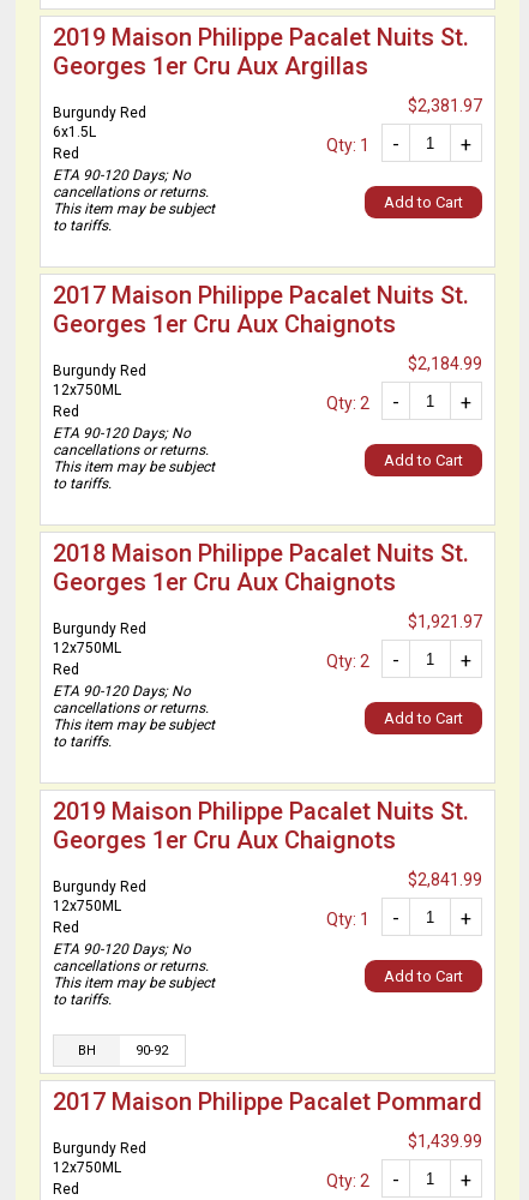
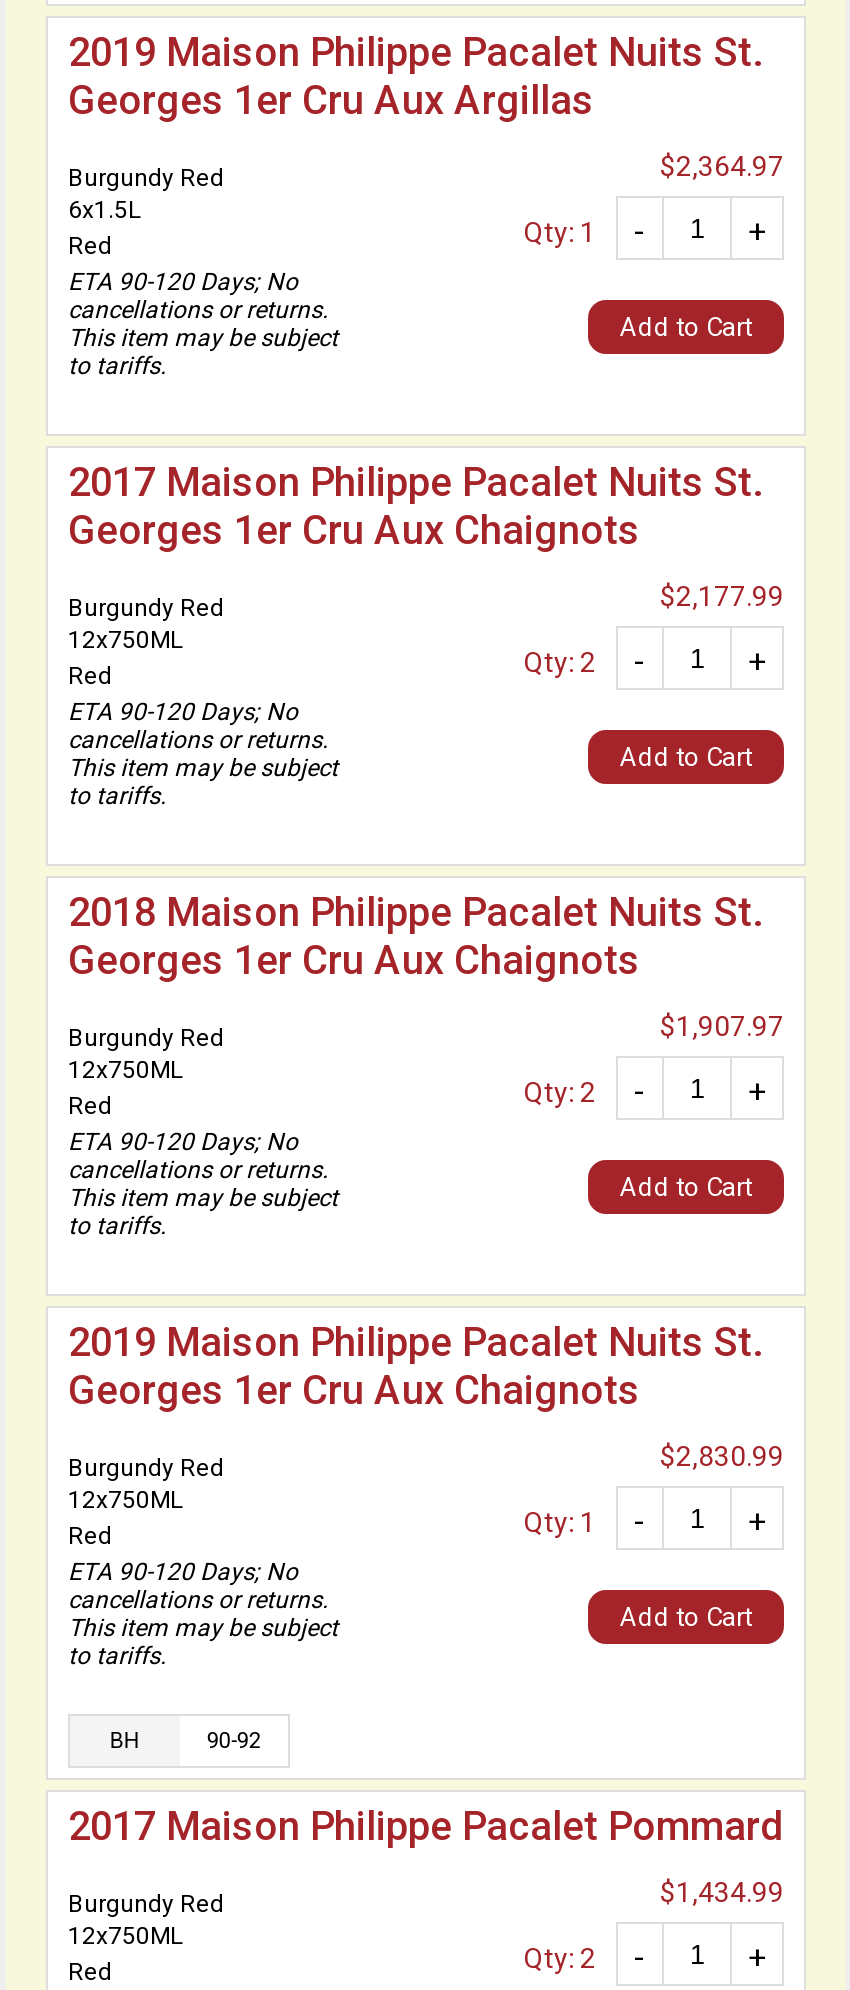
[408,96,482,115] $2,381.97 -> [660,150,784,182] $2,364.97
[408,354,482,373] $2,184.99 -> [660,580,784,612] $2,177.99
[408,612,482,631] $1,921.97 -> [660,1010,784,1042] $1,907.97
[408,870,482,889] $2,841.99 -> [660,1440,784,1472] $2,830.99
[408,1132,482,1151] $1,439.99 -> [660,1876,784,1908] $1,434.99

